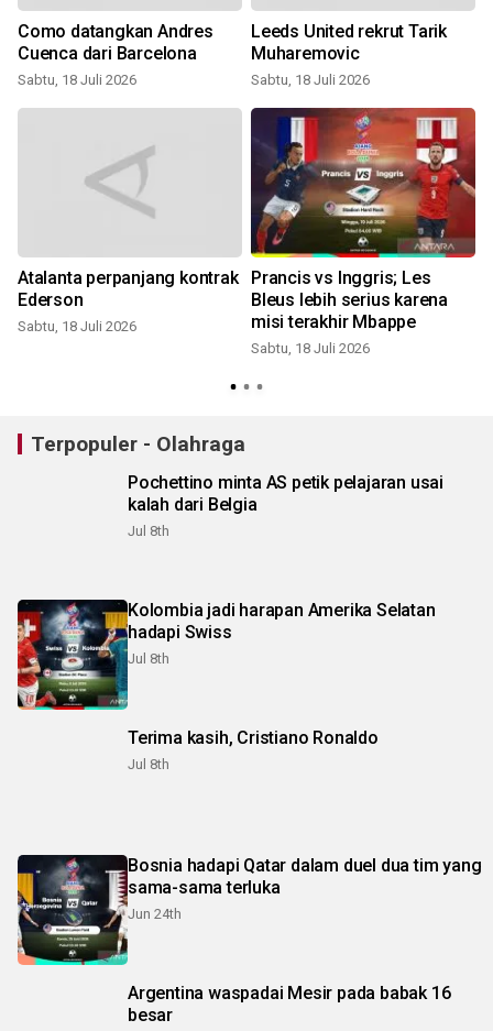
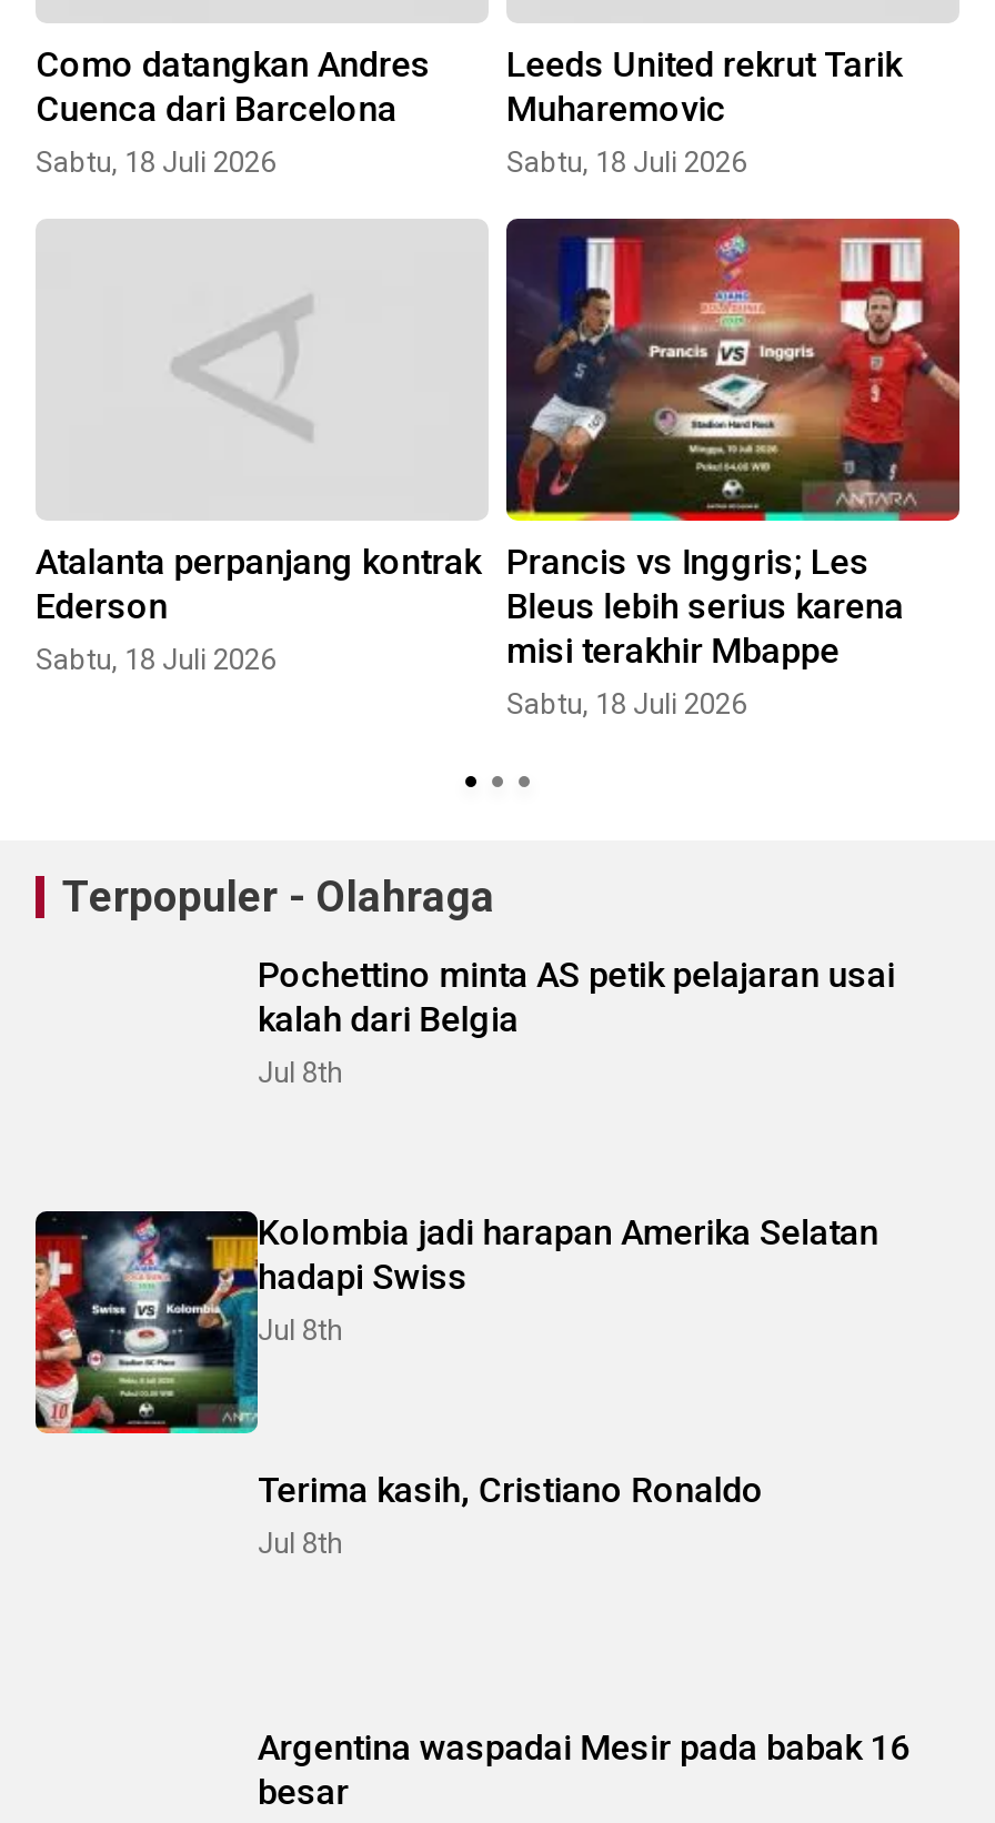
[17,854,481,966] [image] | Bosnia hadapi Qatar dalam duel dua tim yang | sama-sama terluka | Jun 24th -> none

